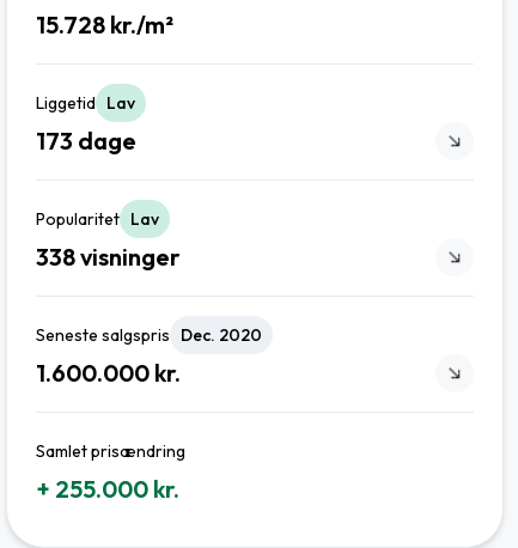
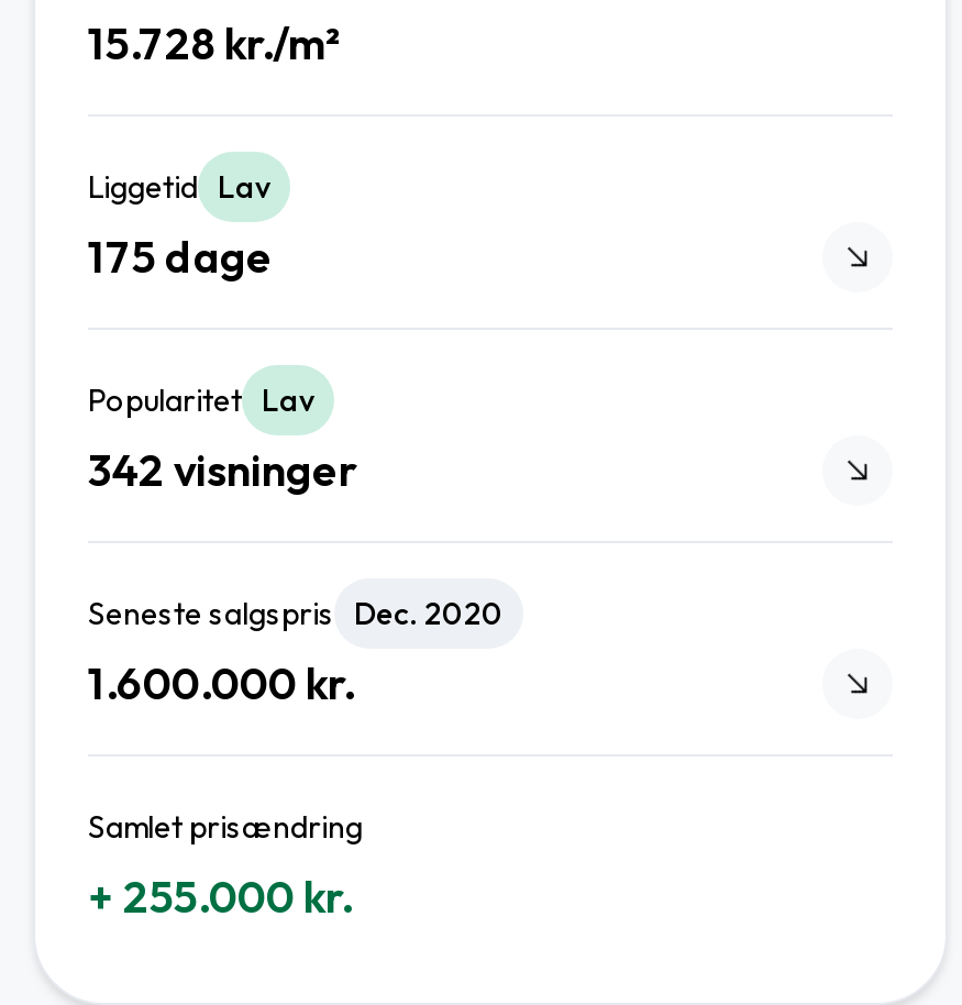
[36,125,136,155] 173 dage -> [88,228,273,283] 175 dage
[36,241,181,271] 338 visninger -> [88,441,358,496] 342 visninger

